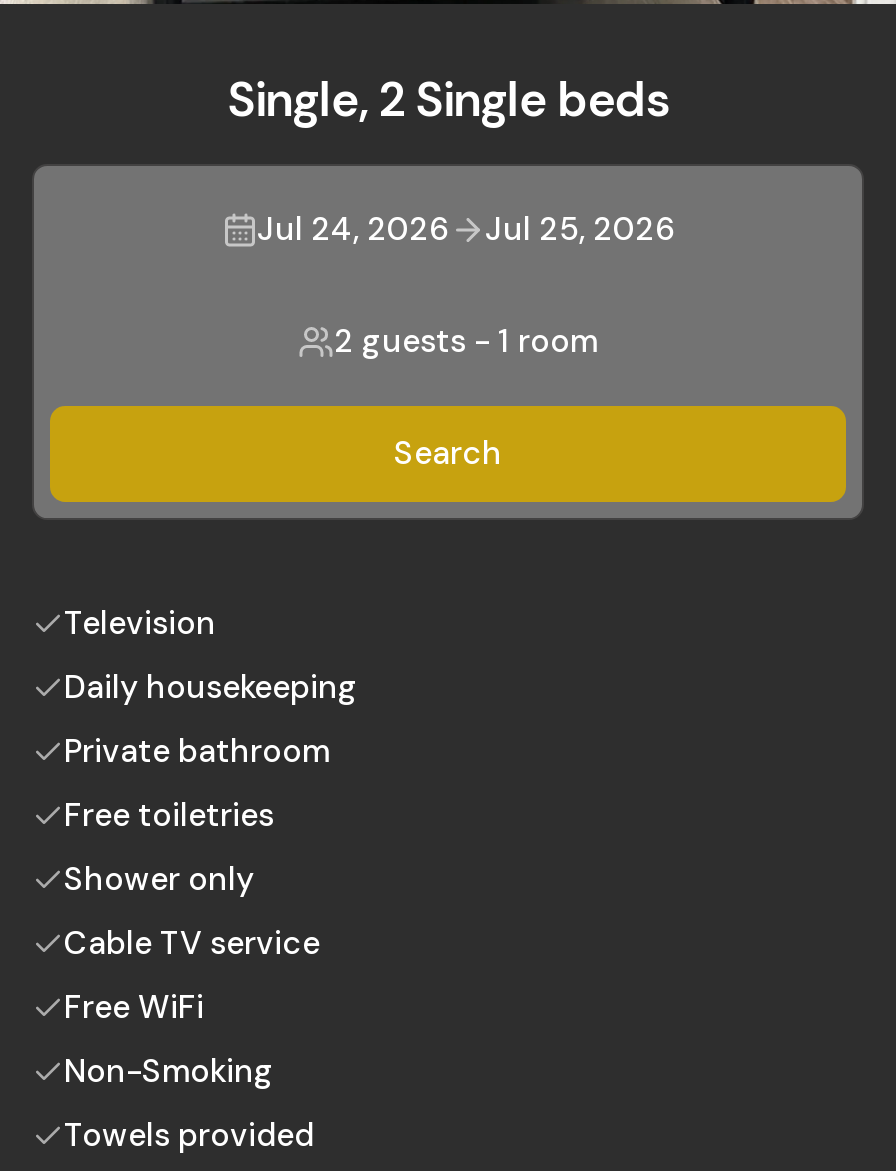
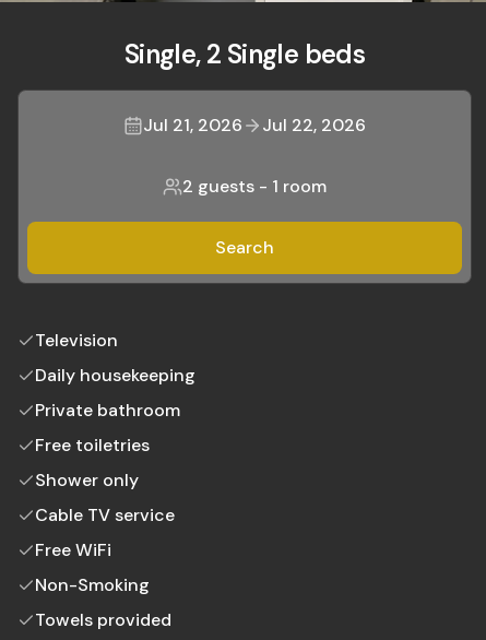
[257,208,449,250] Jul 24, 2026 -> [143,114,242,137] Jul 21, 2026
[485,208,675,250] Jul 25, 2026 -> [262,114,366,137] Jul 22, 2026

